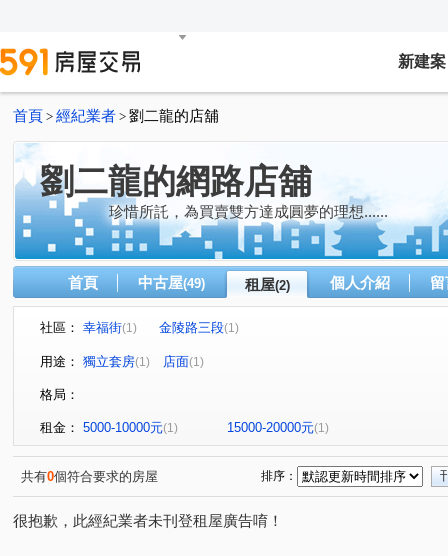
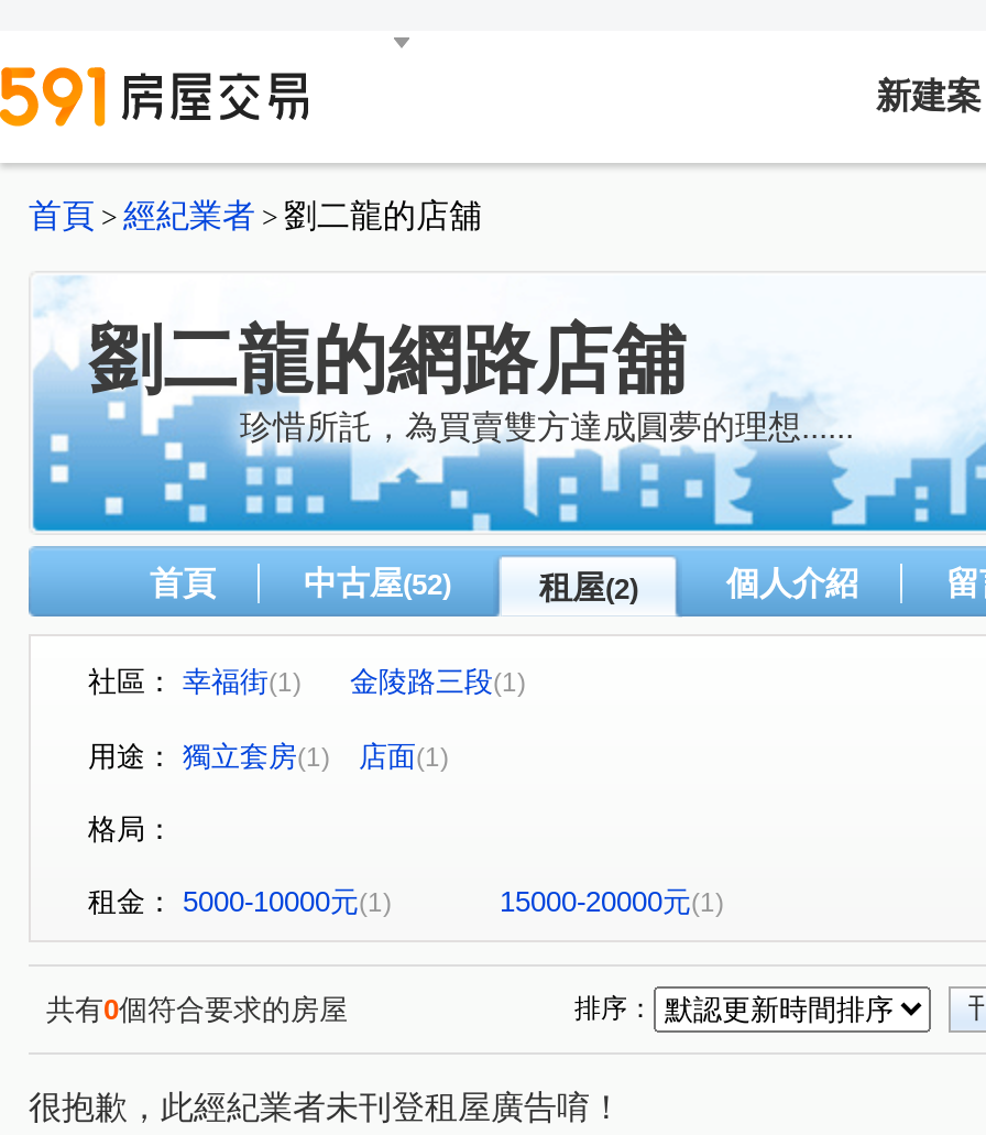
[138,274,205,291] 中古屋(49) -> [304,564,451,601] 中古屋(52)

